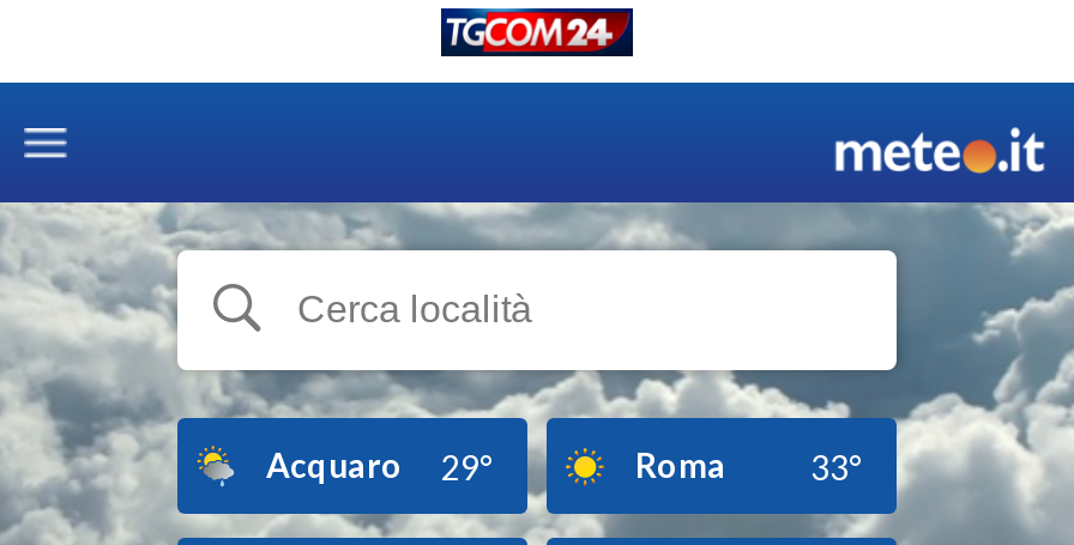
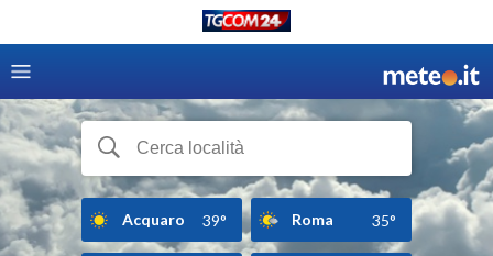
[266,443,494,486] Acquaro 29° -> [122,209,227,229] Acquaro 39°
[810,446,863,486] 33° -> [372,210,396,229] 35°

